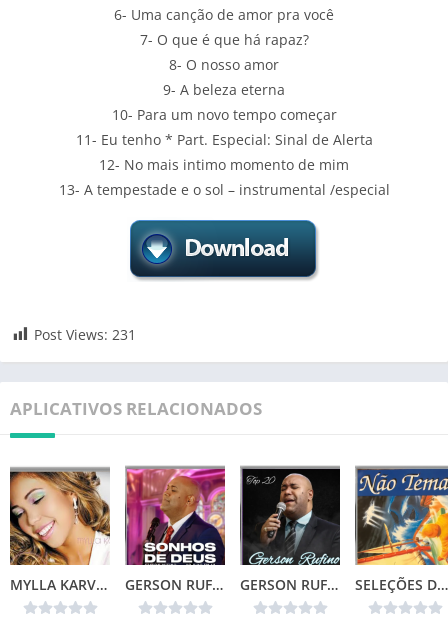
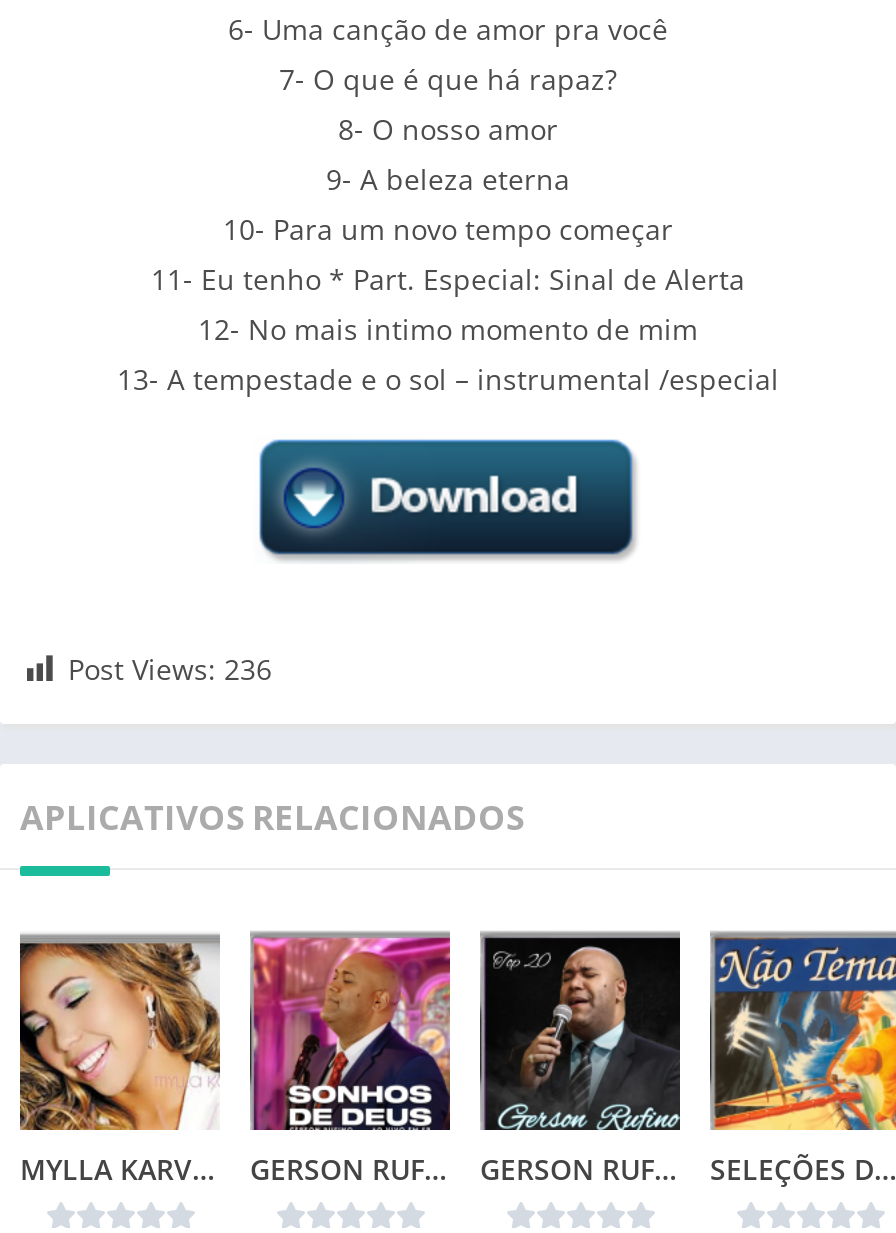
[34,324,136,343] Post Views: 231 -> [68,649,272,687] Post Views: 236

